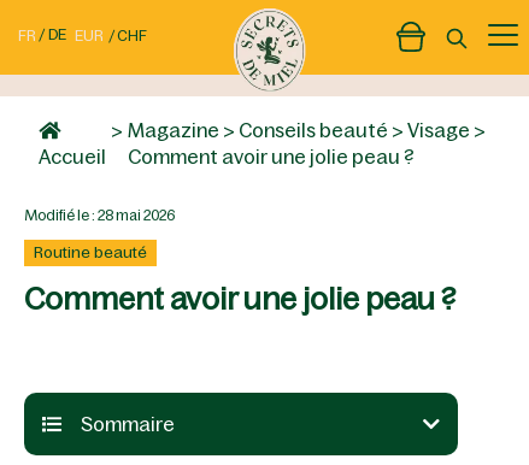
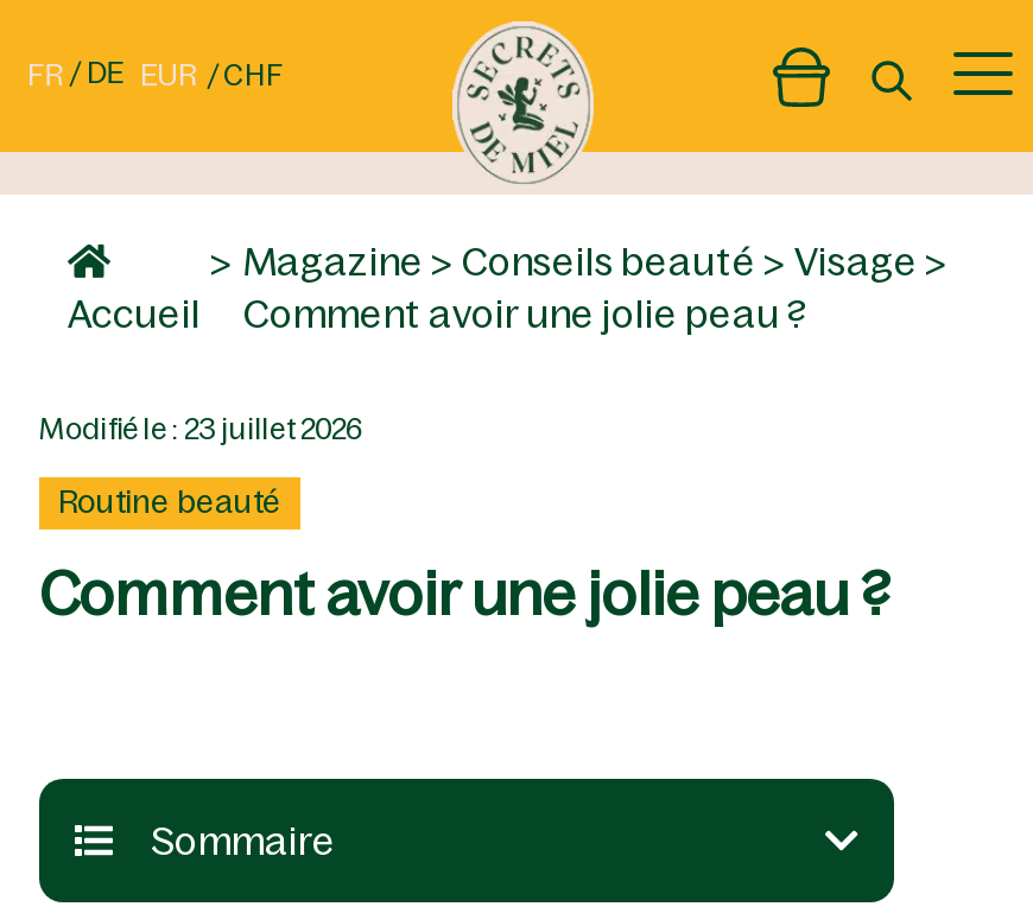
[24,207,176,224] Modifié le : 28 mai 2026 -> [39,413,365,446] Modifié le : 23 juillet 2026

